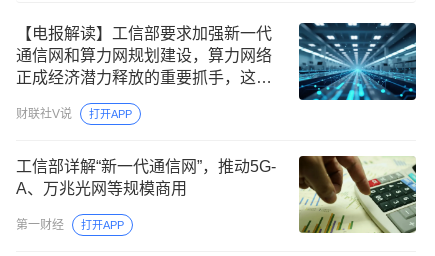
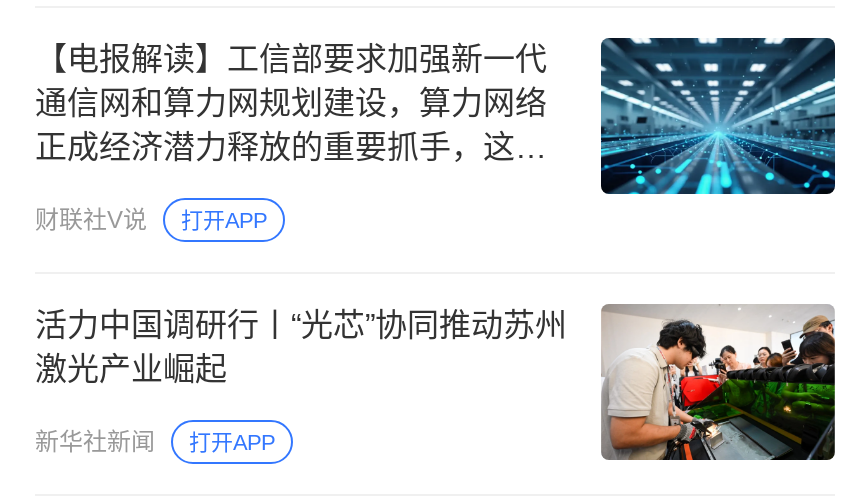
[16,156,417,234] [image] | 工信部详解“新一代通信网”，推动5G- | A、万兆光网等规模商用 -> [35,306,837,462] [image] | 活力中国调研行丨“光芯”协同推动苏州 | 激光产业崛起
[16,218,64,232] 第一财经 -> [35,428,155,456] 新华社新闻

